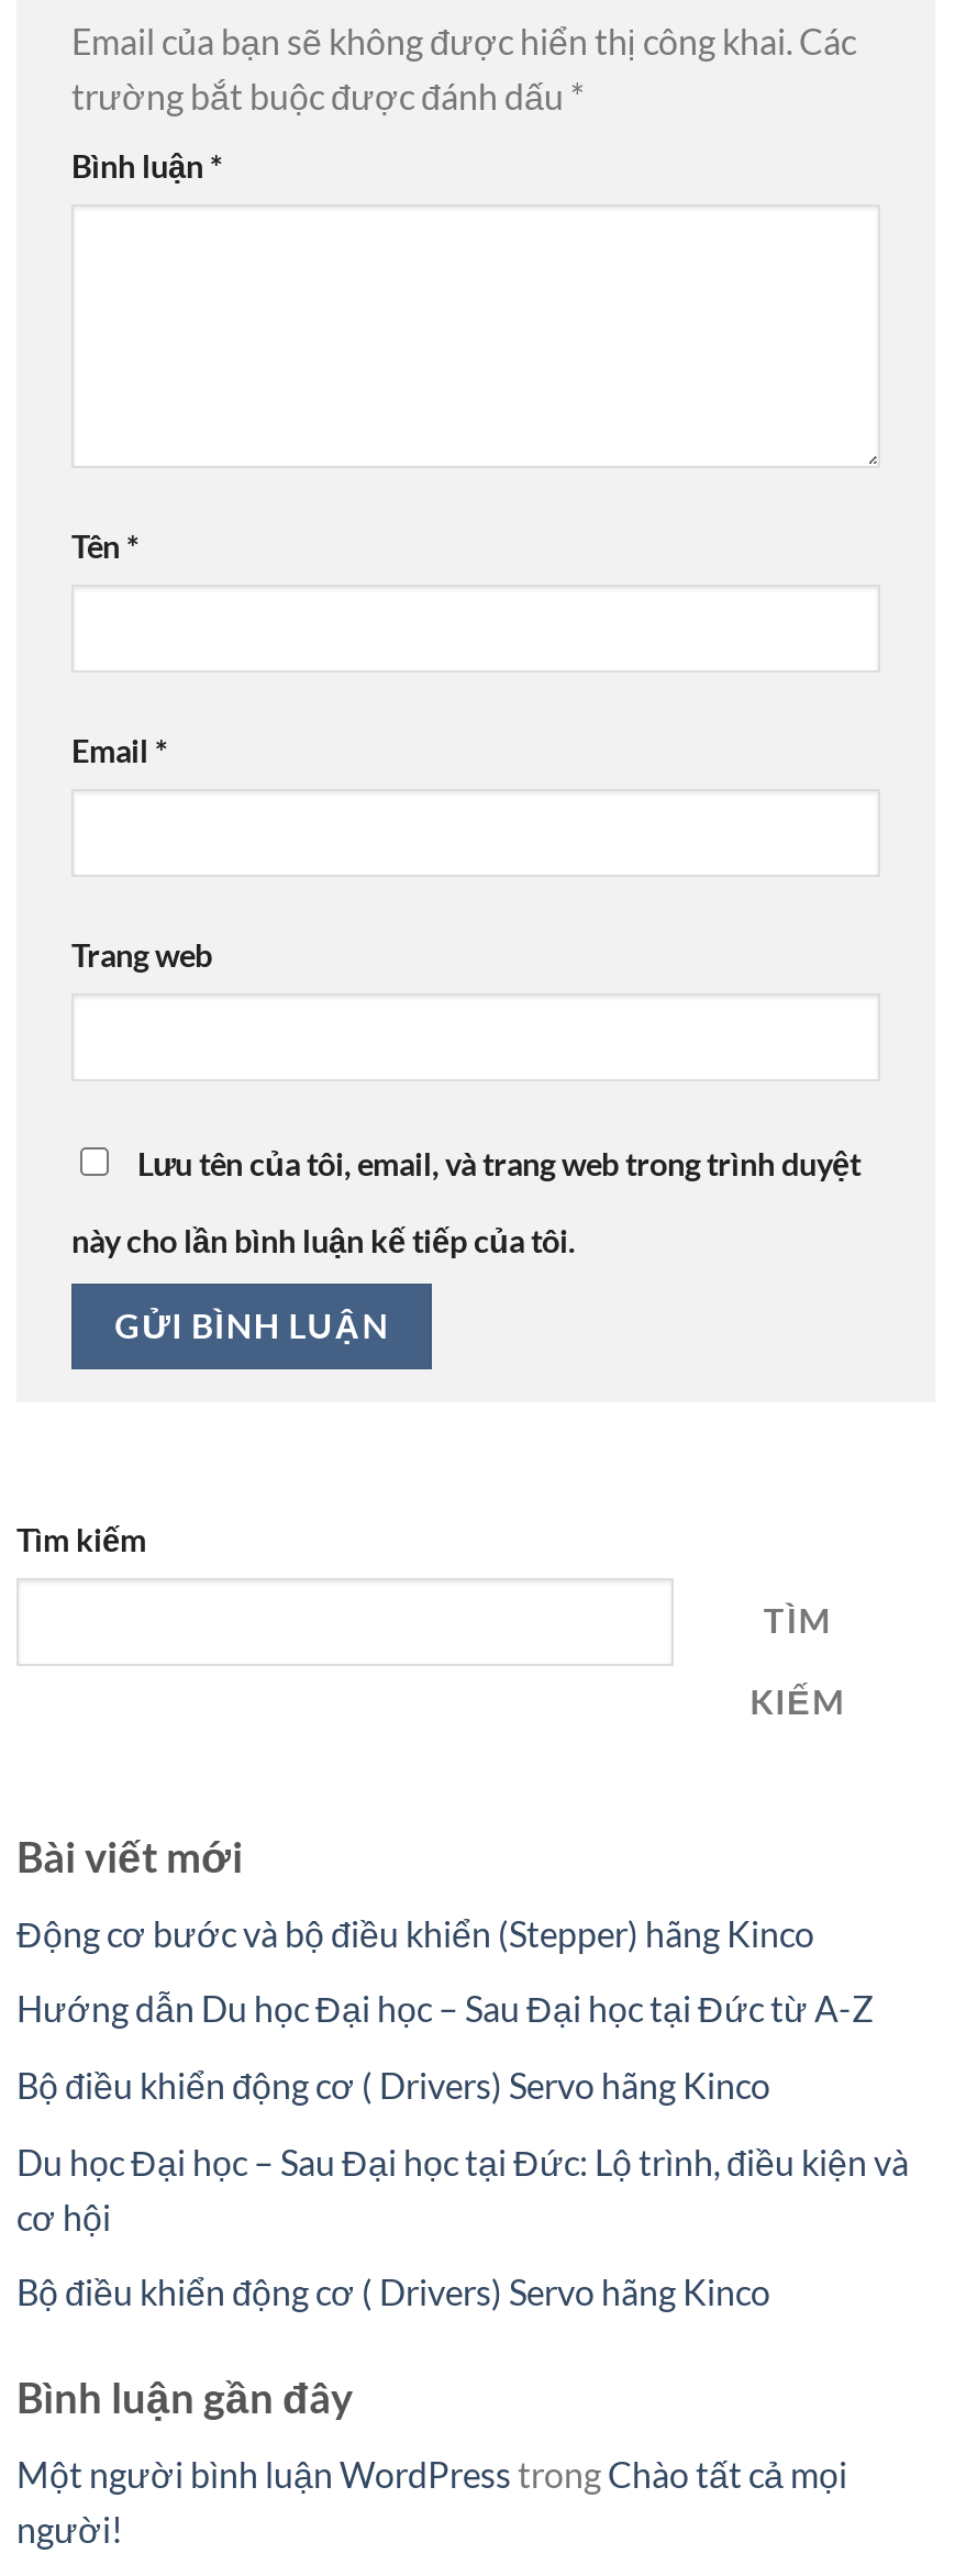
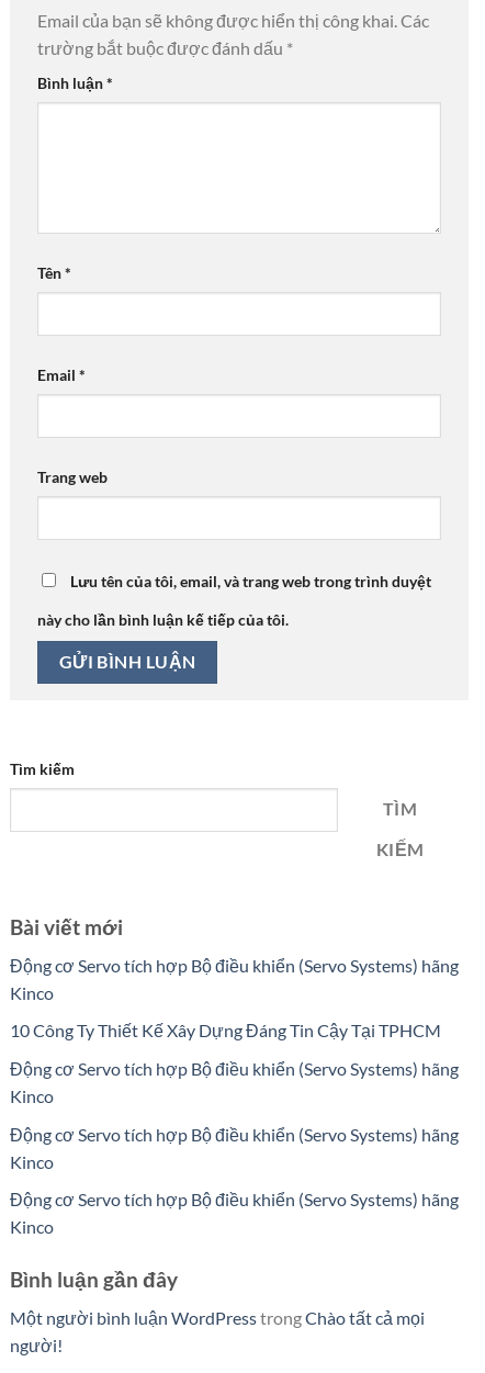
[16,1912,814,1954] Động cơ bước và bộ điều khiển (Stepper) hãng Kinco -> [10,955,459,1003] Động cơ Servo tích hợp Bộ điều khiển (Servo Systems) hãng | Kinco
[16,1988,874,2030] Hướng dẫn Du học Đại học – Sau Đại học tại Đức từ A-Z -> [10,1020,441,1041] 10 Công Ty Thiết Kế Xây Dựng Đáng Tin Cậy Tại TPHCM
[16,2064,770,2106] Bộ điều khiển động cơ ( Drivers) Servo hãng Kinco -> [10,1058,459,1106] Động cơ Servo tích hợp Bộ điều khiển (Servo Systems) hãng | Kinco
[16,2140,909,2237] Du học Đại học – Sau Đại học tại Đức: Lộ trình, điều kiện và | cơ hội -> [10,1123,459,1172] Động cơ Servo tích hợp Bộ điều khiển (Servo Systems) hãng | Kinco
[16,2271,770,2313] Bộ điều khiển động cơ ( Drivers) Servo hãng Kinco -> [10,1189,459,1237] Động cơ Servo tích hợp Bộ điều khiển (Servo Systems) hãng | Kinco

